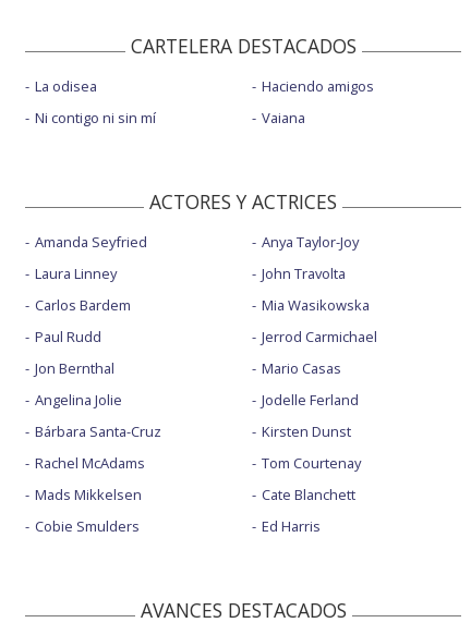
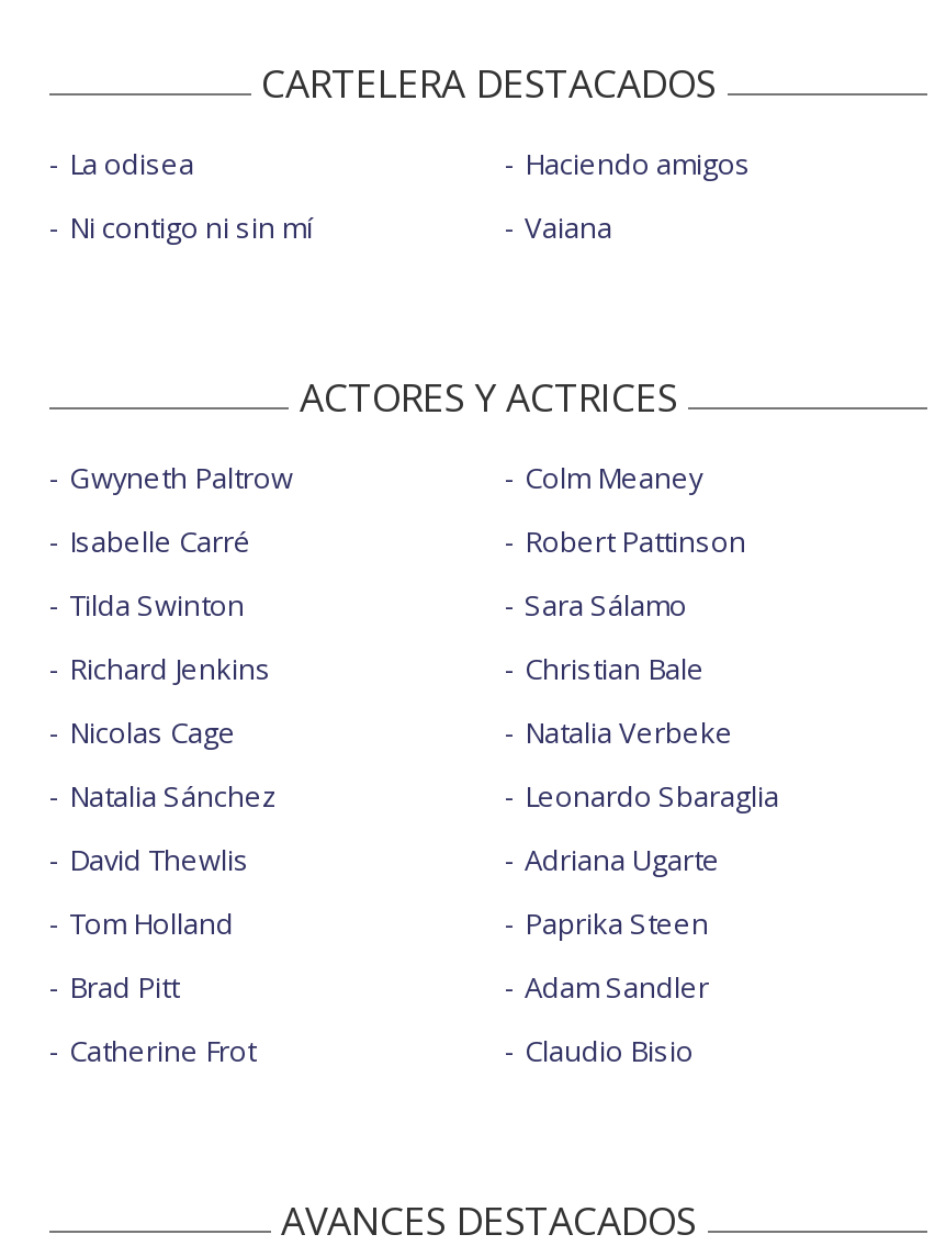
[35,232,147,252] Amanda Seyfried -> [69,458,293,497] Gwyneth Paltrow
[261,232,358,252] Anya Taylor-Joy -> [525,458,702,497] Colm Meaney
[35,264,117,284] Laura Linney -> [69,521,251,561] Isabelle Carré
[261,264,345,284] John Travolta -> [525,521,746,561] Robert Pattinson
[35,296,131,315] Carlos Bardem -> [69,585,245,624] Tilda Swinton
[261,296,369,315] Mia Wasikowska -> [525,585,687,624] Sara Sálamo
[35,327,101,347] Paul Rudd -> [69,649,271,688] Richard Jenkins
[261,327,377,347] Jerrod Carmichael -> [525,649,705,688] Christian Bale
[35,359,114,378] Jon Bernthal -> [69,712,236,752] Nicolas Cage
[261,359,341,378] Mario Casas -> [525,712,733,752] Natalia Verbeke
[35,390,122,410] Angelina Jolie -> [69,776,278,815] Natalia Sánchez
[261,390,358,410] Jodelle Ferland -> [525,776,779,815] Leonardo Sbaraglia
[35,422,161,442] Bárbara Santa-Cruz -> [69,840,249,879] David Thewlis
[261,422,351,442] Kirsten Dunst -> [525,840,720,879] Adriana Ugarte
[35,454,145,473] Rachel McAdams -> [69,903,234,943] Tom Holland
[261,454,360,473] Tom Courtenay -> [525,903,709,943] Paprika Steen
[35,485,142,505] Mads Mikkelsen -> [69,967,179,1006] Brad Pitt
[261,485,355,505] Cate Blanchett -> [525,967,709,1006] Adam Sandler
[35,517,140,536] Cobie Smulders -> [69,1031,256,1070] Catherine Frot
[261,517,320,536] Ed Harris -> [525,1031,694,1070] Claudio Bisio

